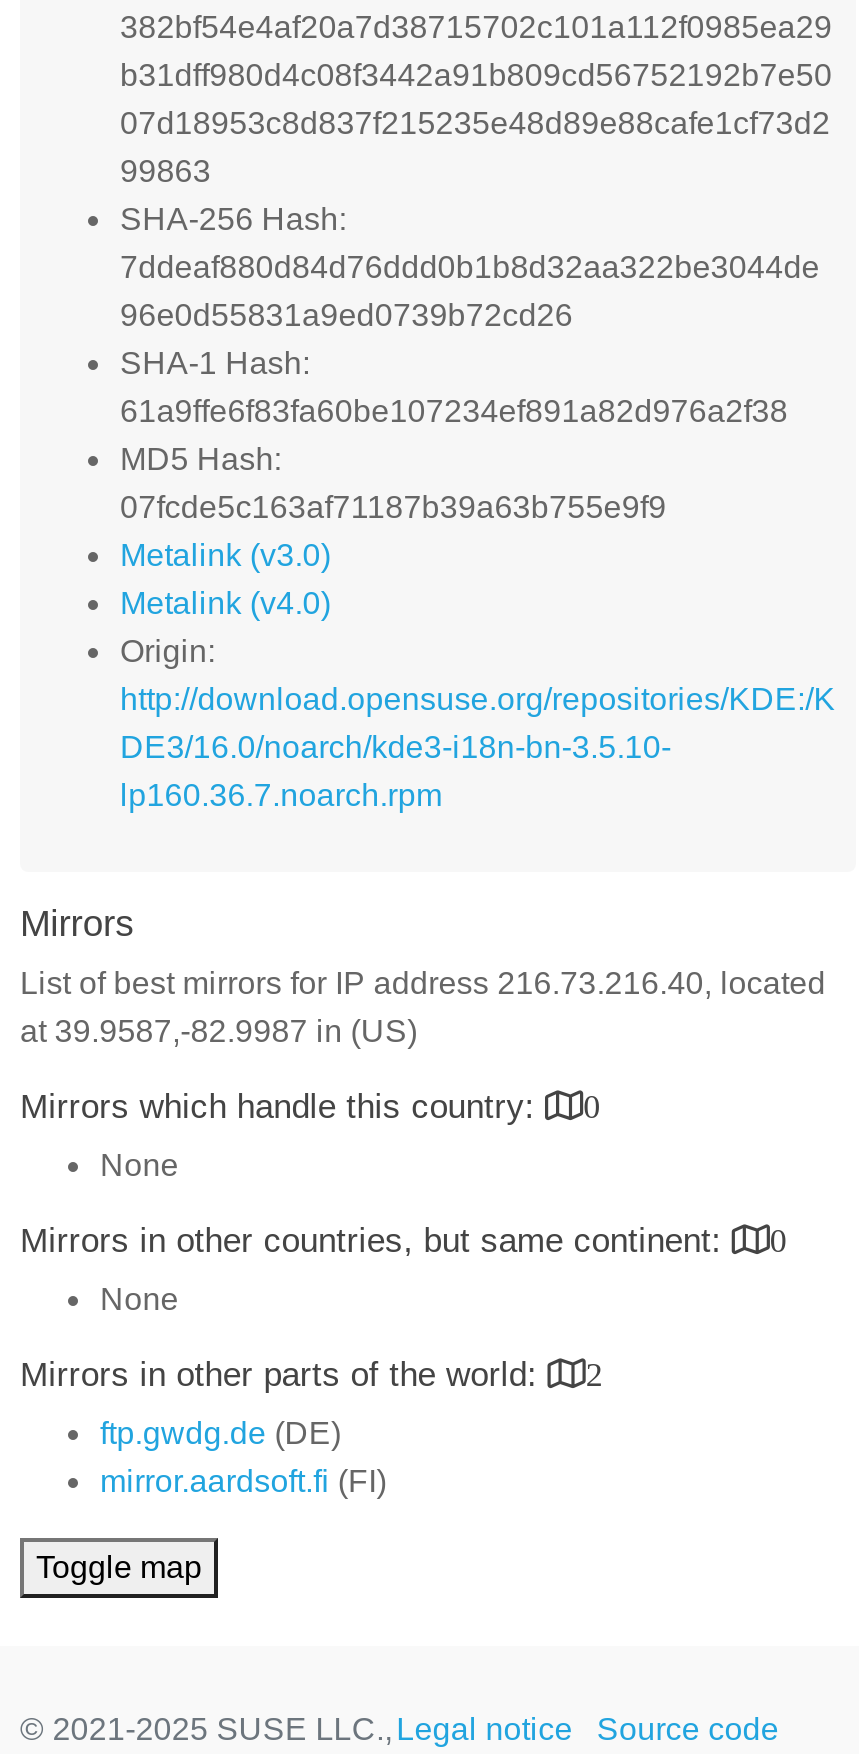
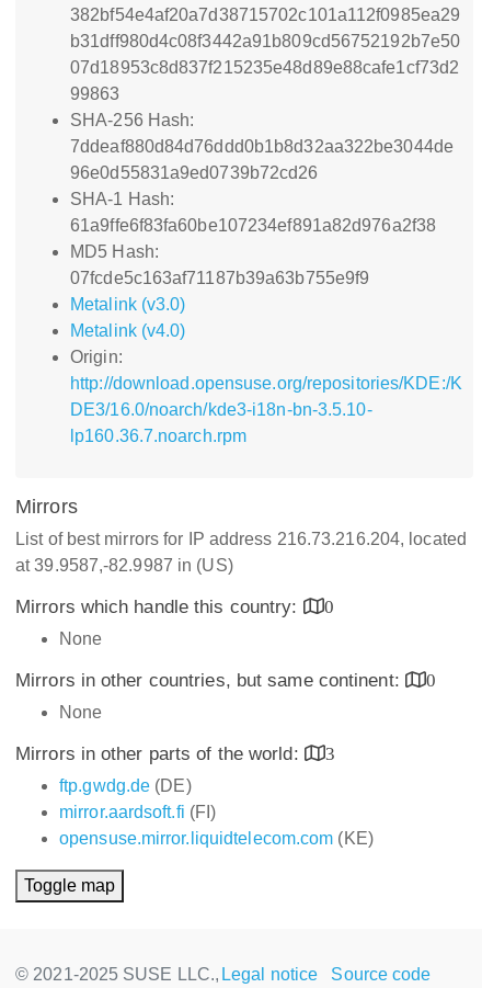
[20,966,826,1000] List of best mirrors for IP address 216.73.216.40, located -> [15,530,467,548] List of best mirrors for IP address 216.73.216.204, located
[20,1356,604,1394] Mirrors in other parts of the world: 2 -> [15,743,335,764] Mirrors in other parts of the world: 3
none -> [59,829,373,848] opensuse.mirror.liquidtelecom.com (KE)

